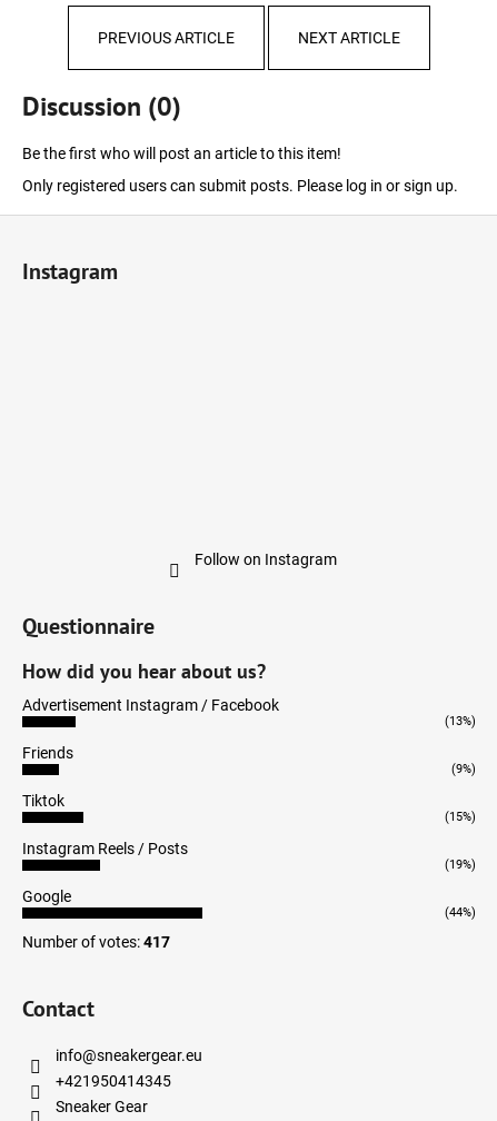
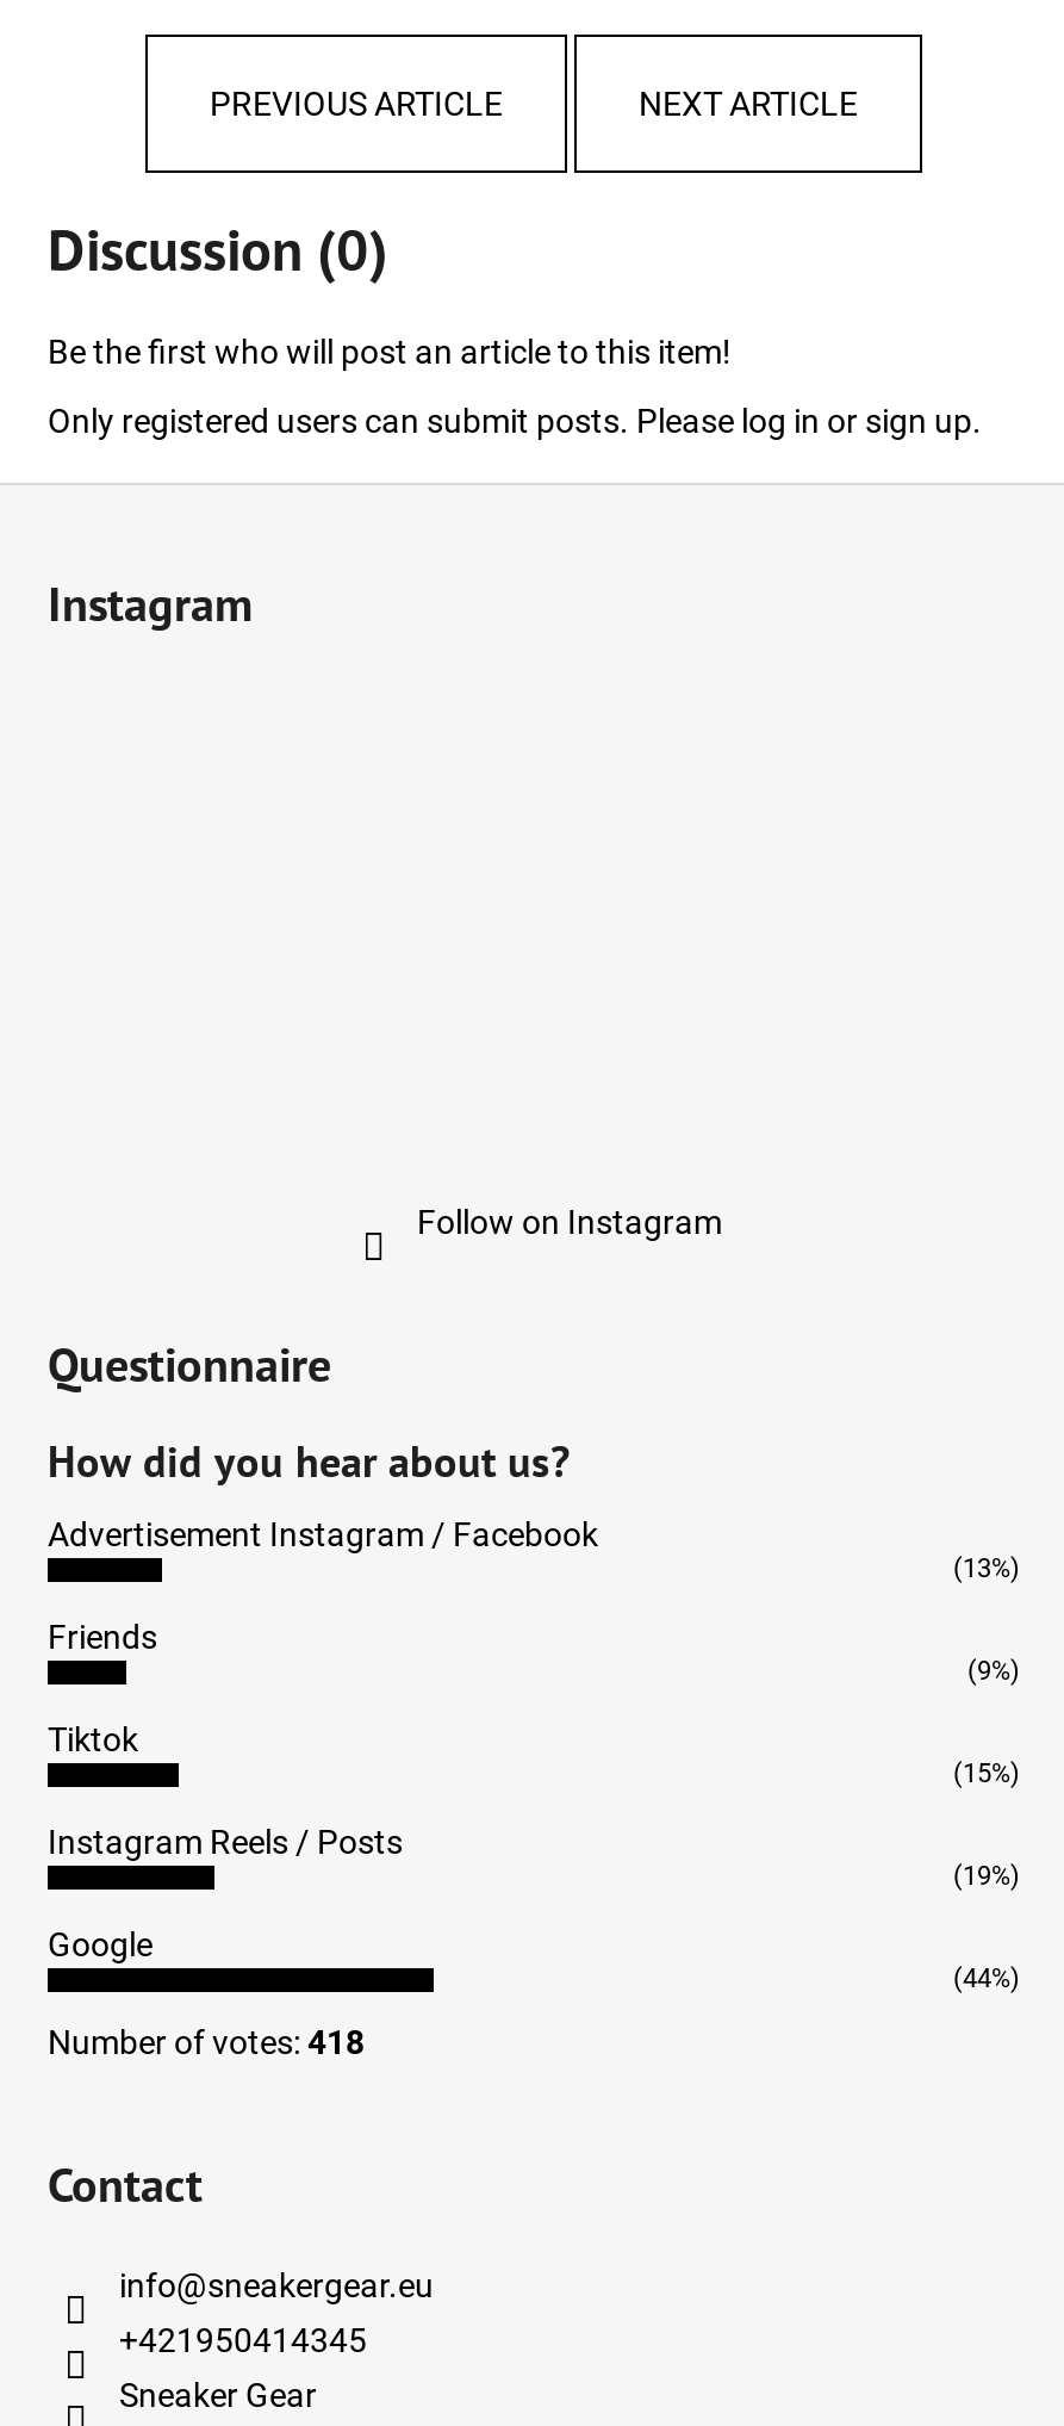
[22,933,170,951] Number of votes: 417 -> [48,2023,365,2061] Number of votes: 418

